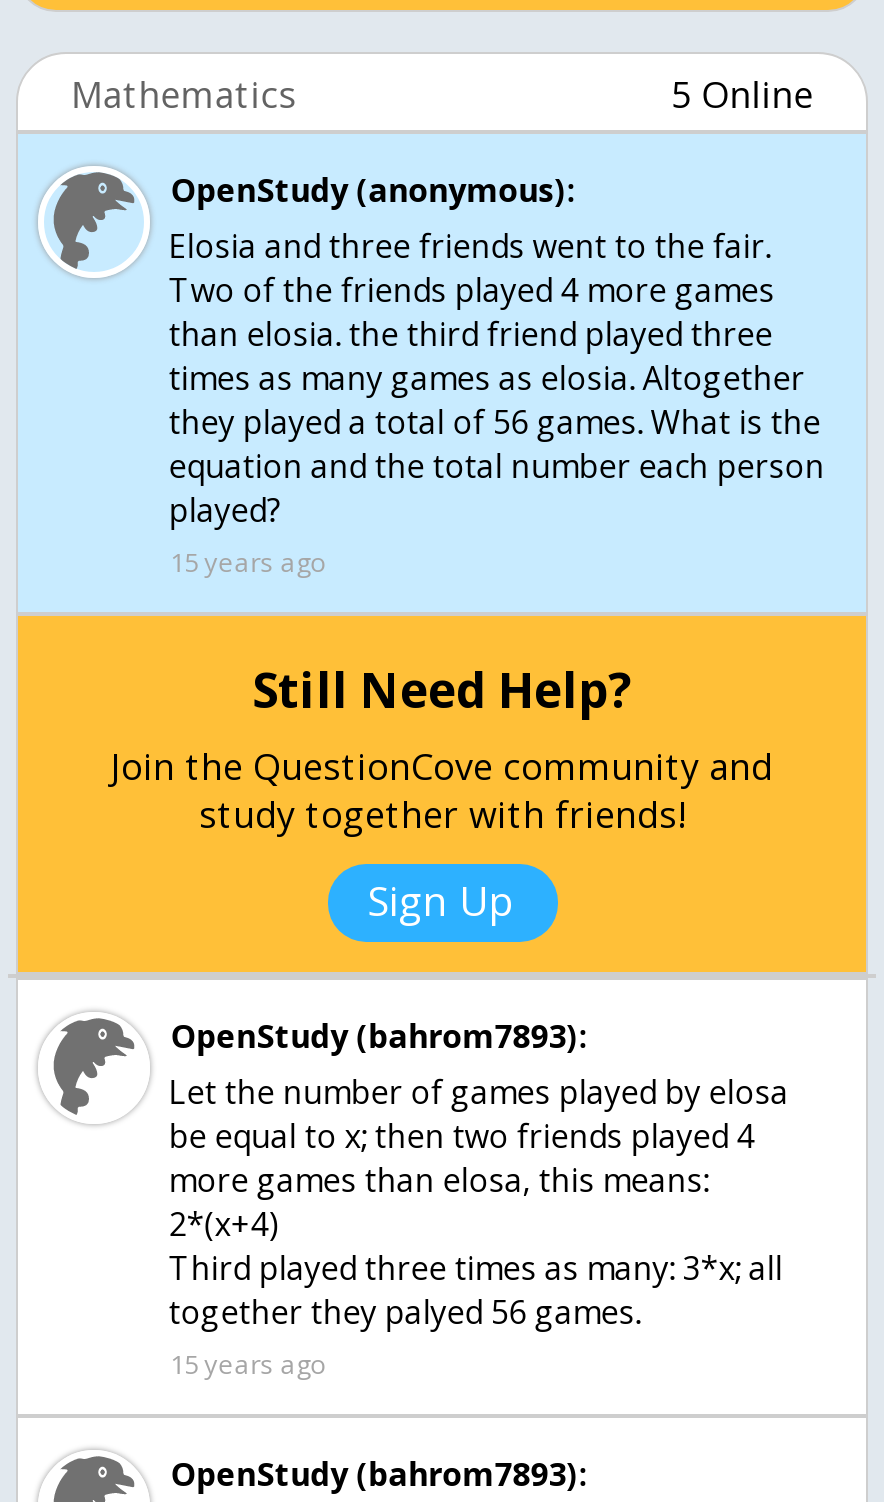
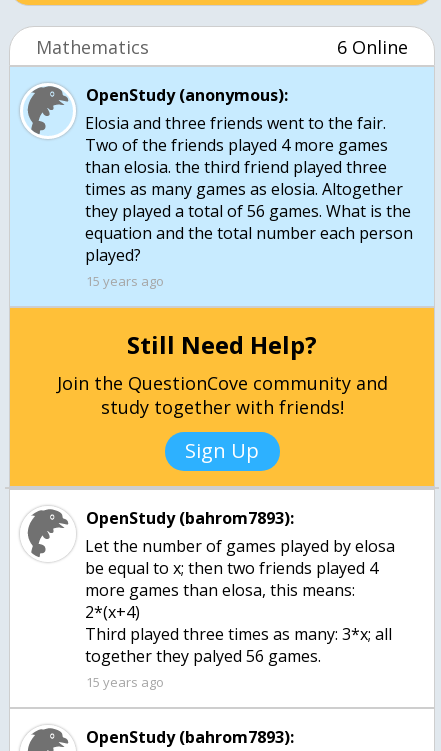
[672,70,814,118] 5 Online -> [337,35,408,59] 6 Online

